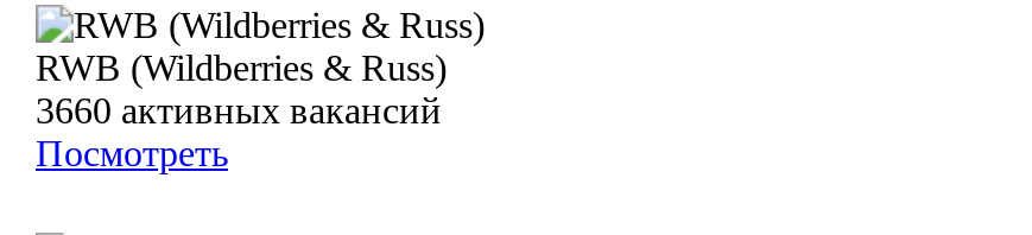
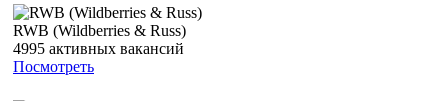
[36,91,442,131] 3660 активных вакансий -> [13,40,184,57] 4995 активных вакансий

